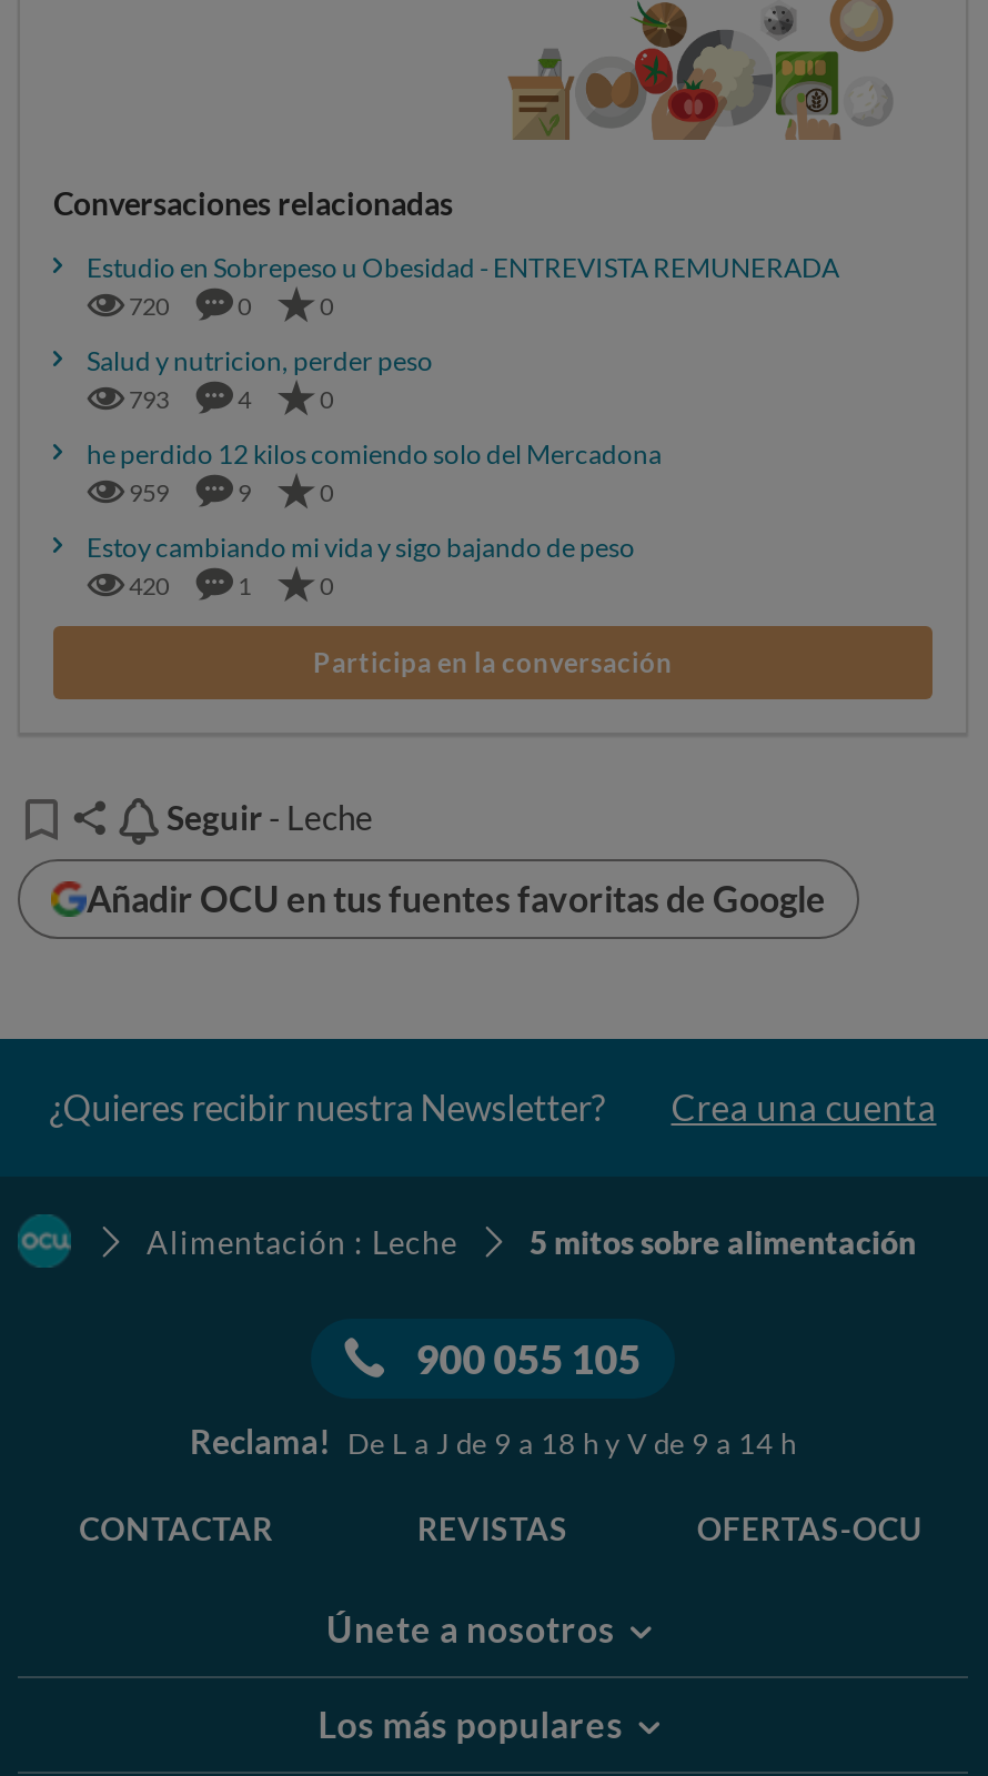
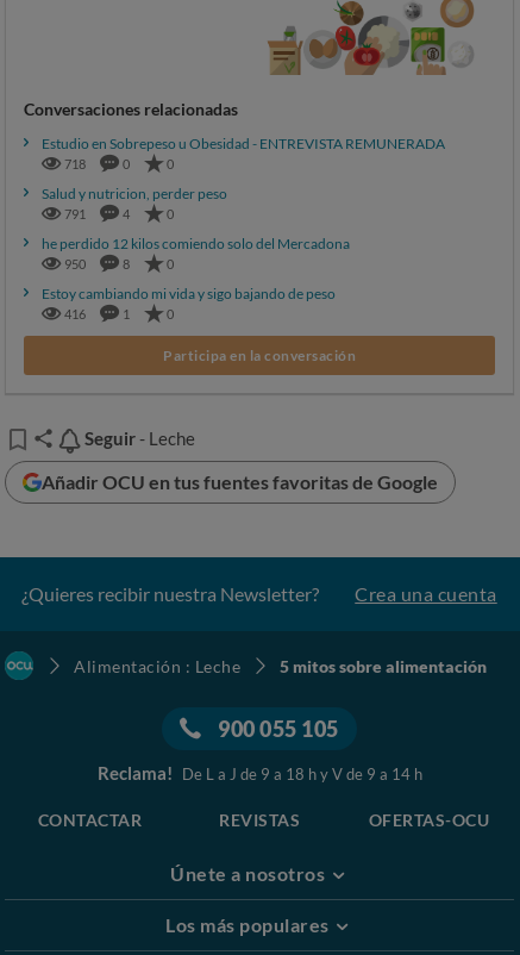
[129,290,169,319] 720 -> [64,156,86,171] 718
[129,383,169,412] 793 -> [64,206,86,221] 791
[129,477,169,505] 959 -> [64,256,86,271] 950
[238,477,251,505] 9 -> [123,256,130,271] 8
[129,570,169,599] 420 -> [64,306,86,321] 416

